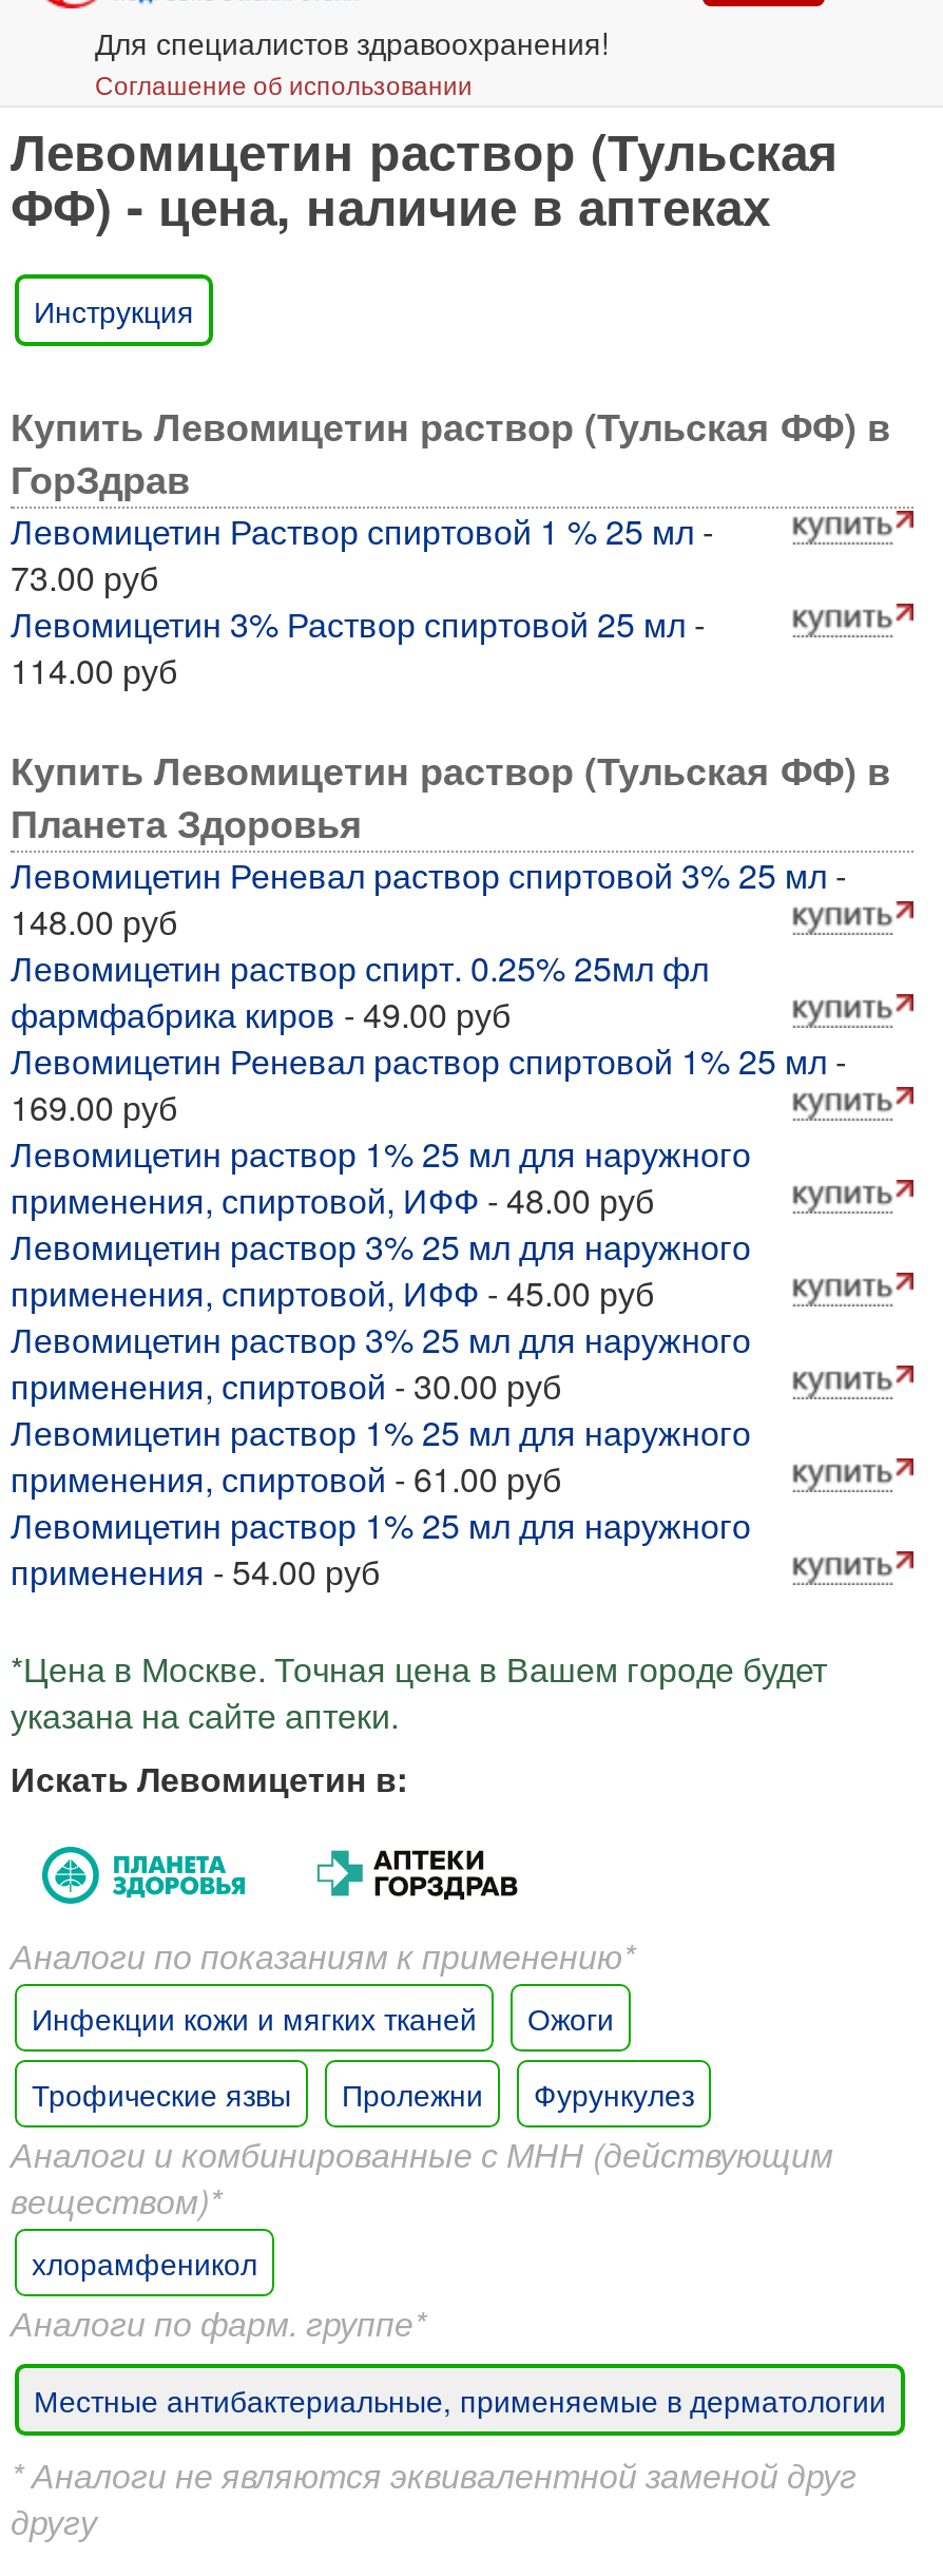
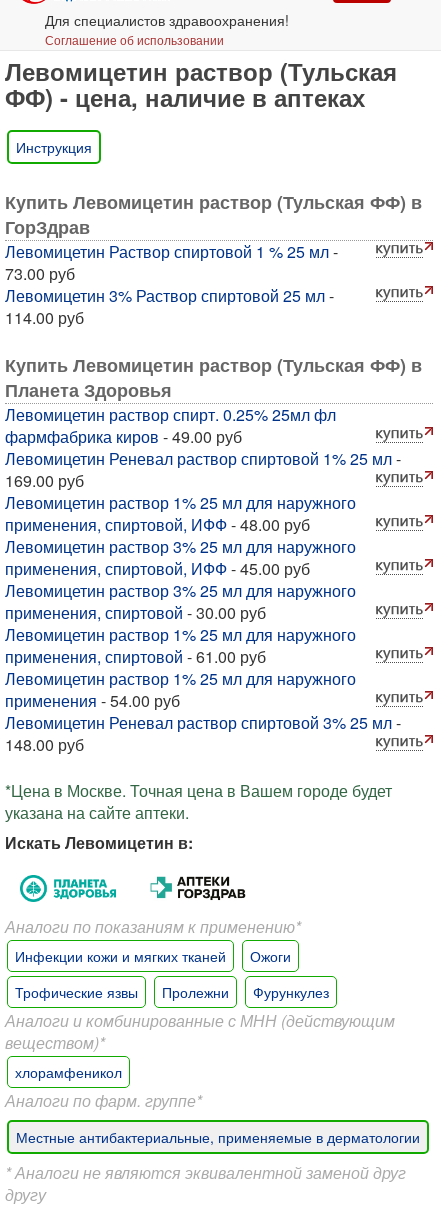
moved [11,851,846,946] -> [5,711,401,756]: Левомицетин Реневал раствор спиртовой 3% 25 мл- | 148.00 руб
moved [11,943,846,1596] -> [5,403,401,712]: Левомицетин раствор спирт. 0.25% 25мл фл | фармфабрика киров- 49.00 руб | Левомицетин Реневал раствор спиртовой 1% 25 мл - | ... | Левомицетин раствор 1% 25 мл для наружного | применения - 54.00 руб

